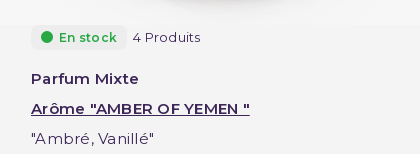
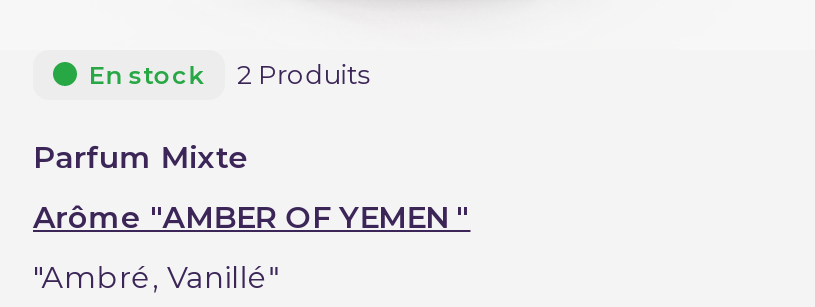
[59,28,200,44] En stock 4 Produits -> [89,57,370,89] En stock 2 Produits

